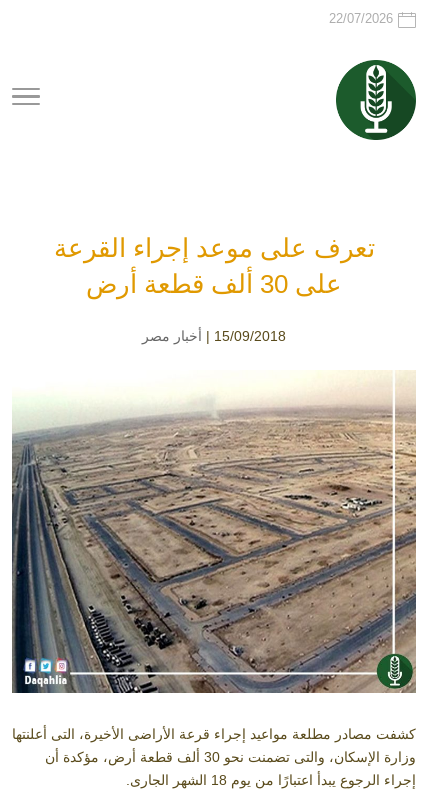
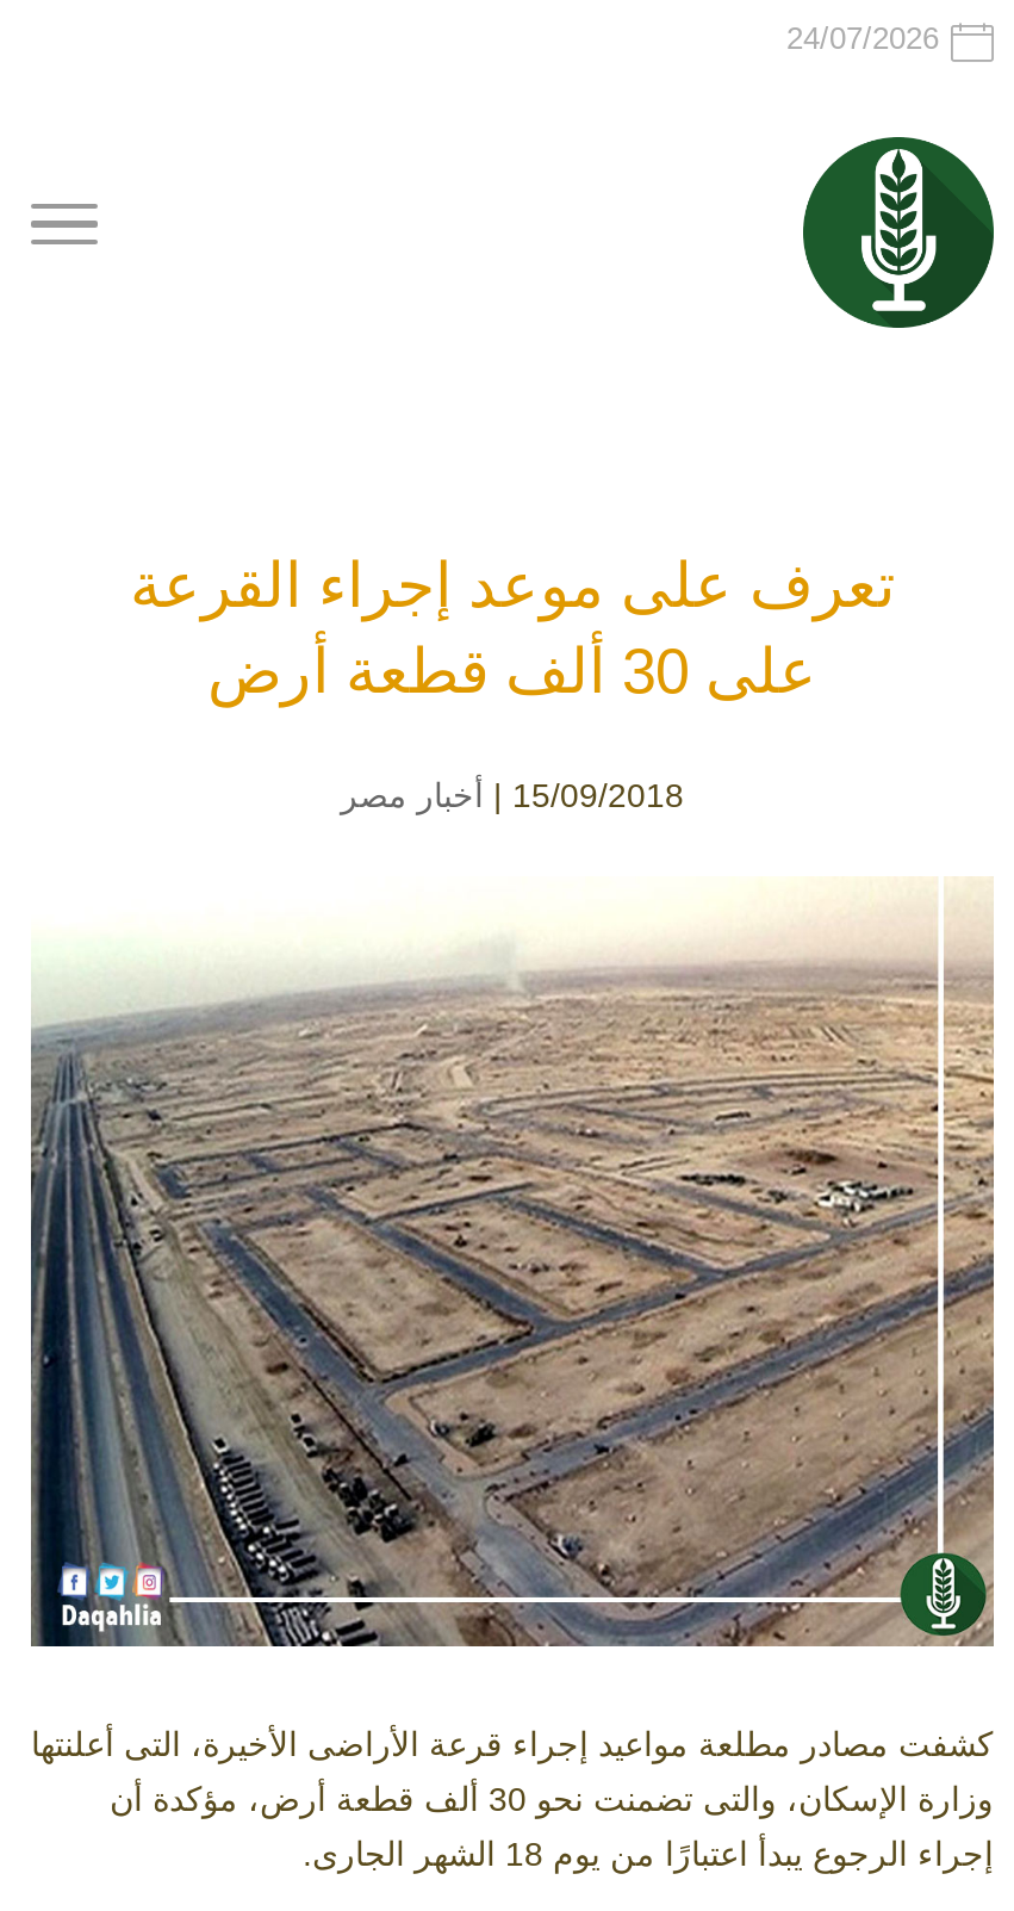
[329,11,393,26] 22/07/2026 -> [786,20,939,56] 24/07/2026

